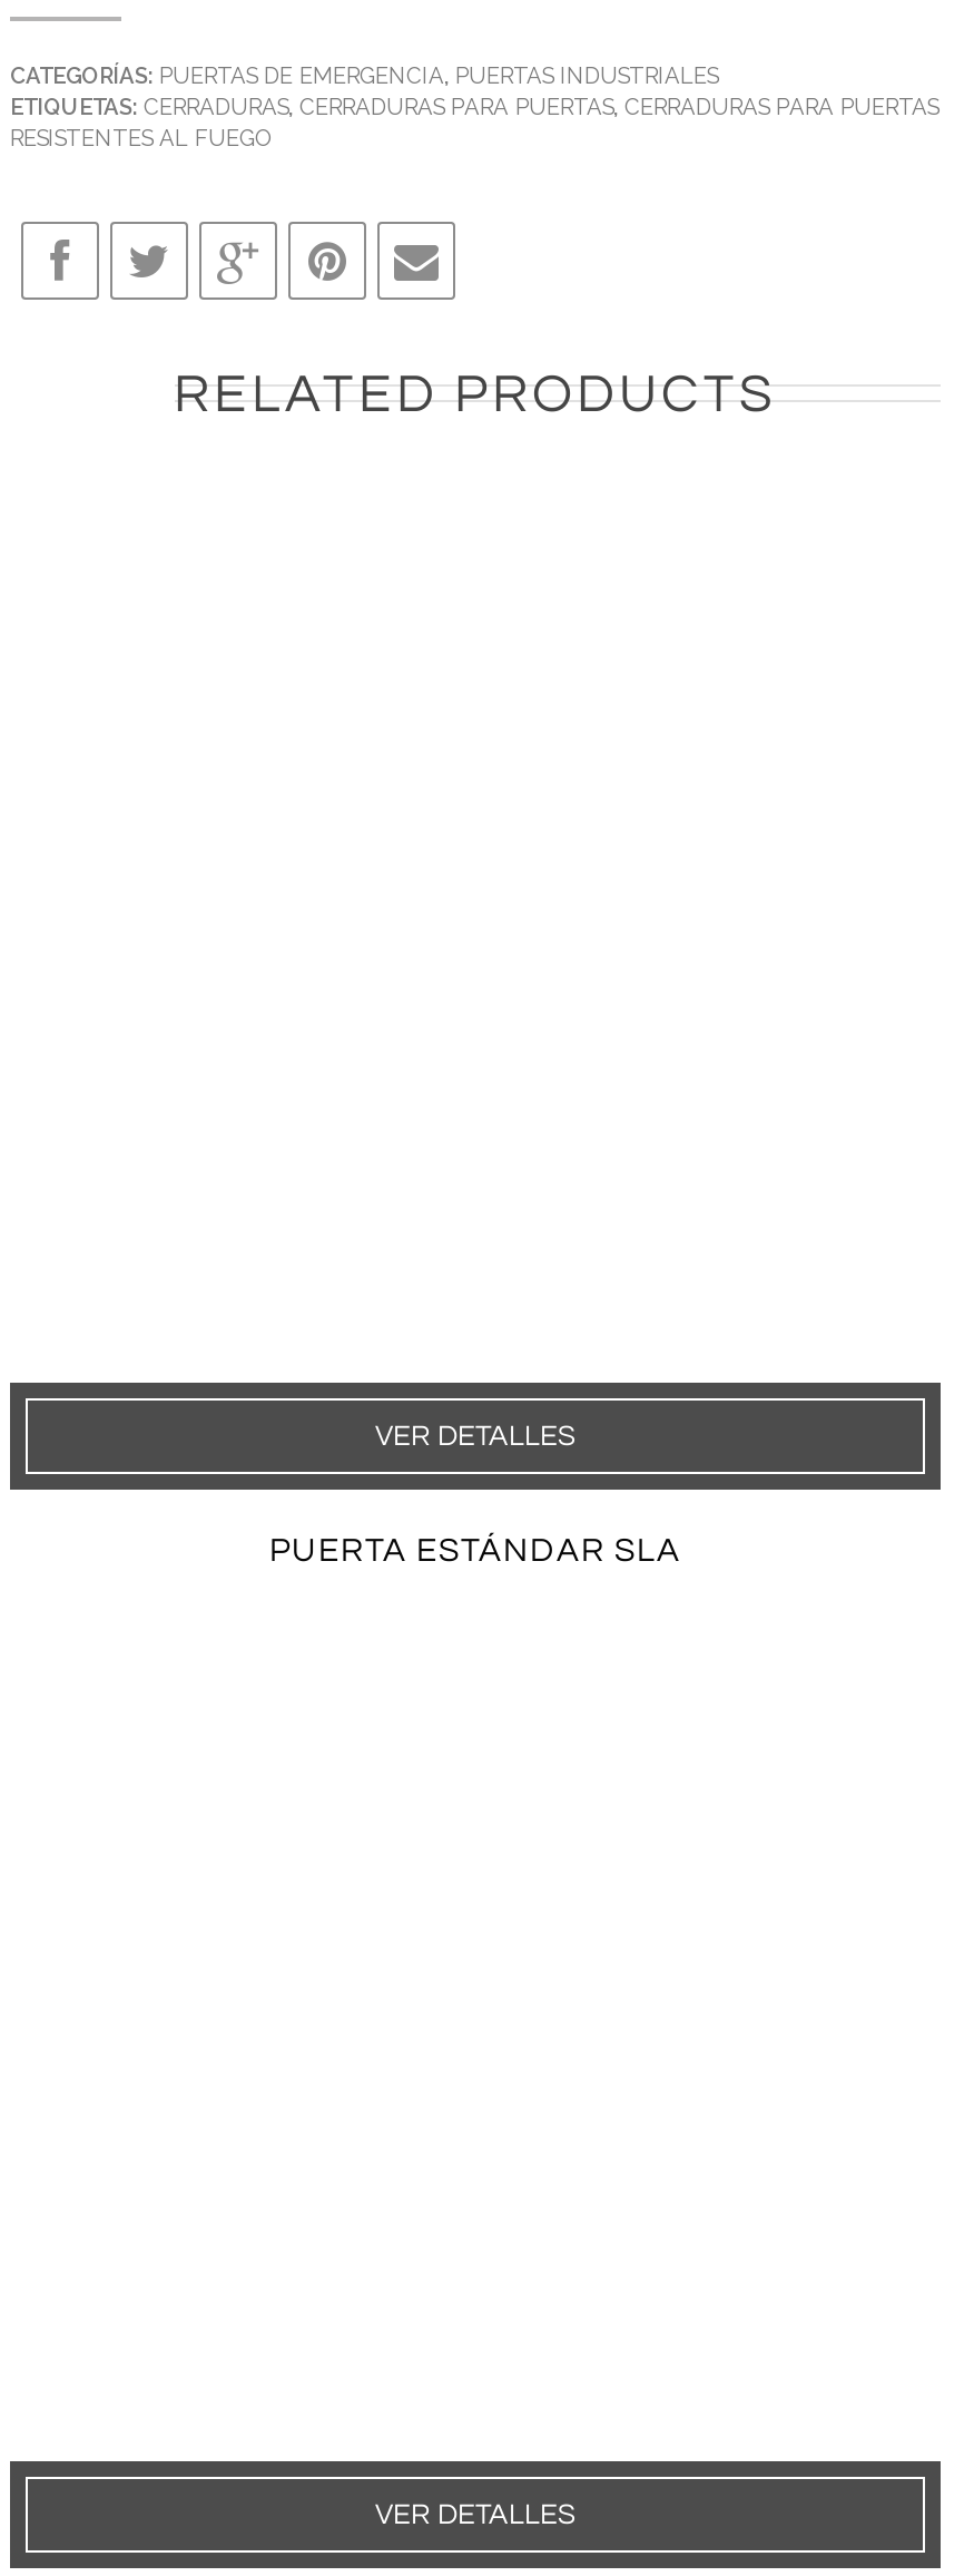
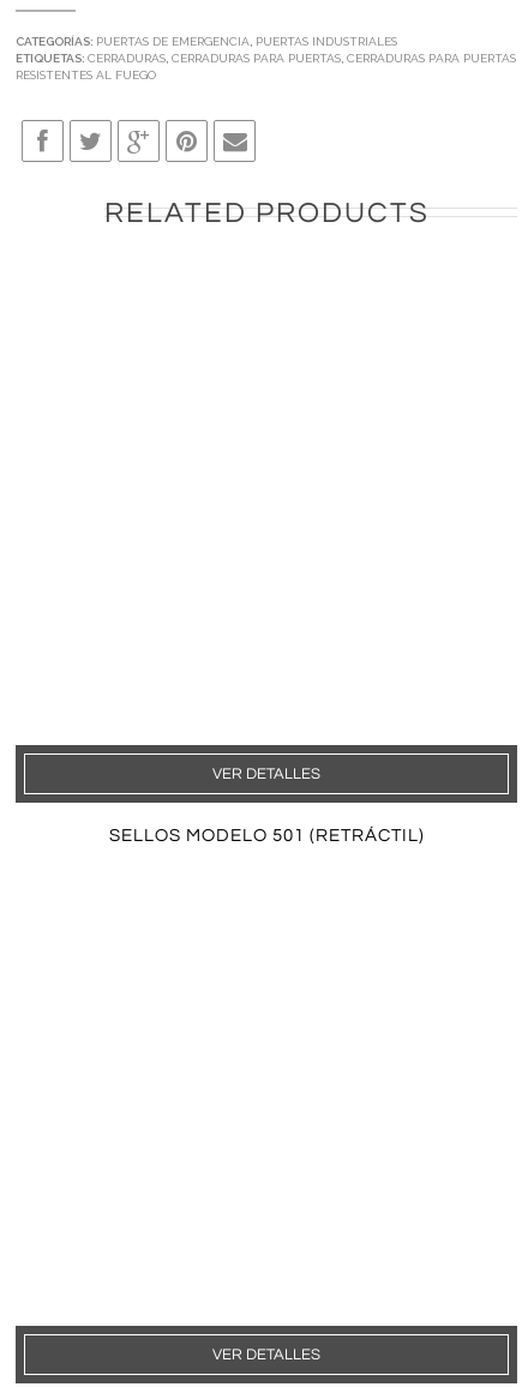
[269,1534,681,1567] PUERTA ESTÁNDAR SLA -> [109,826,424,844] SELLOS MODELO 501 (RETRÁCTIL)

